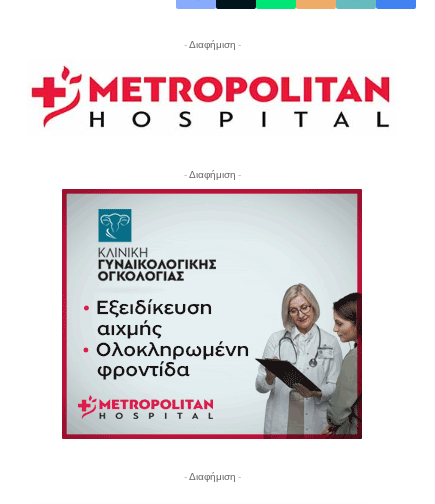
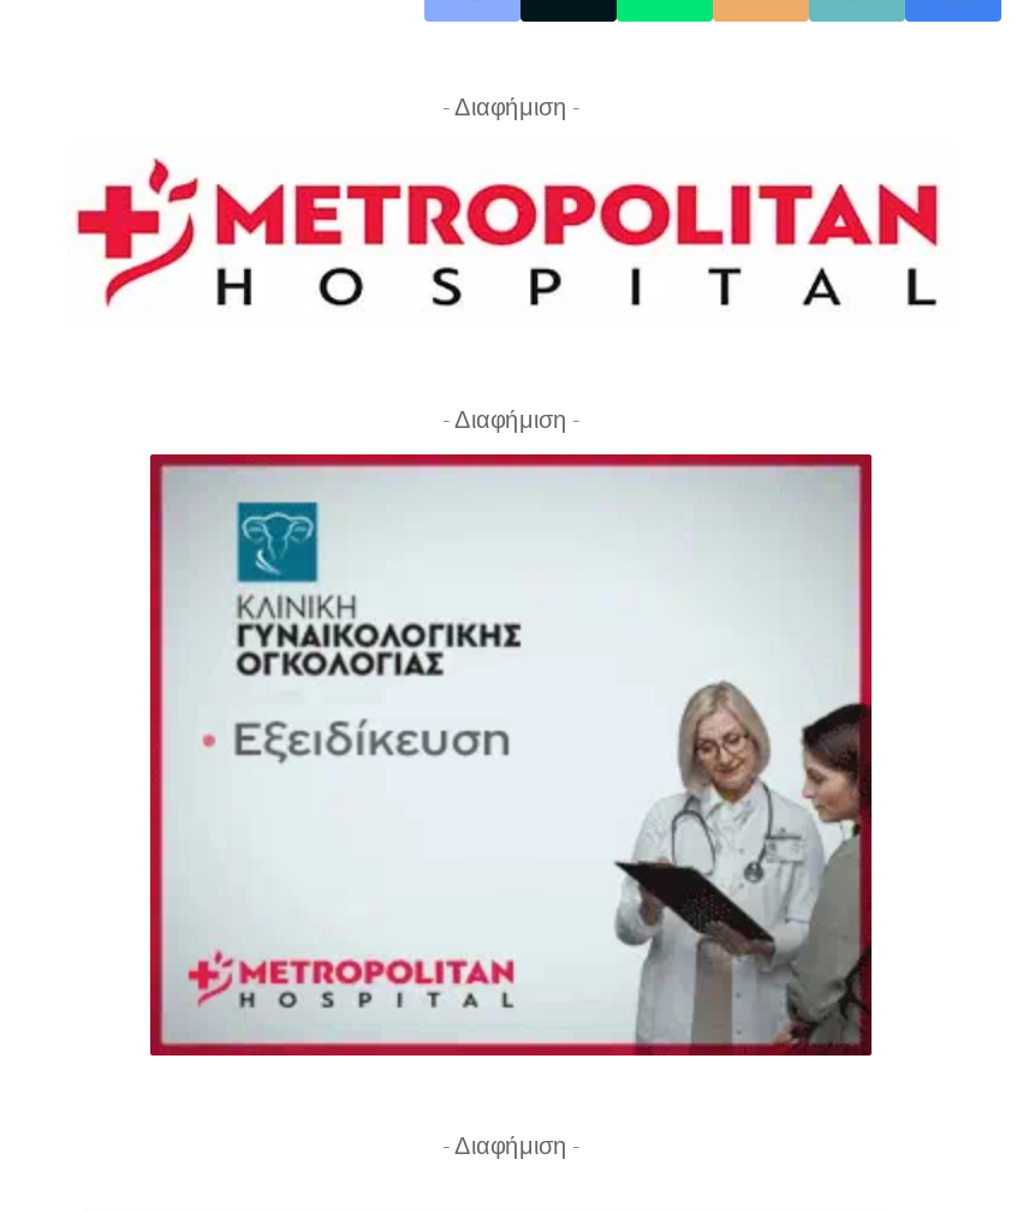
[96,300,249,380] [image] -> none

